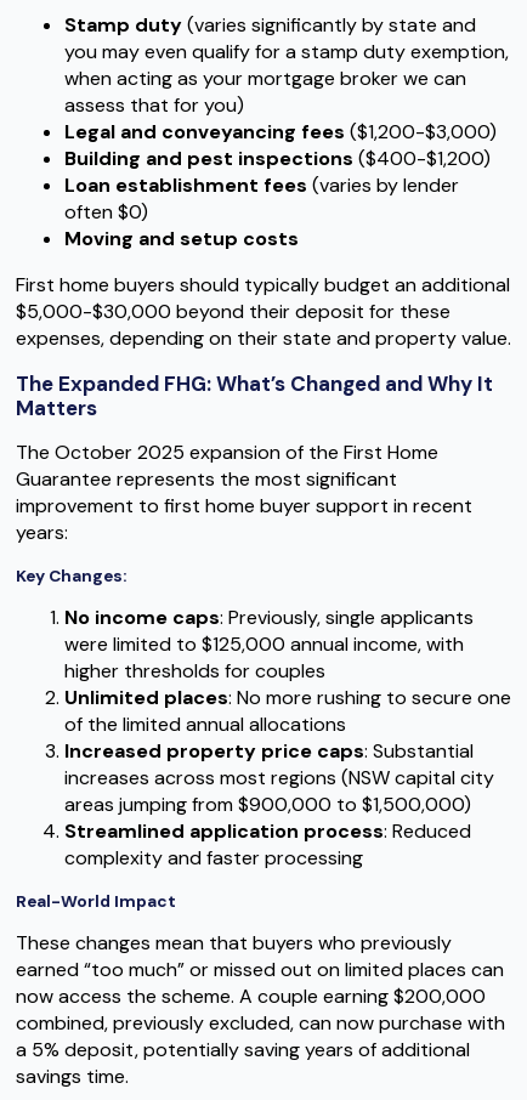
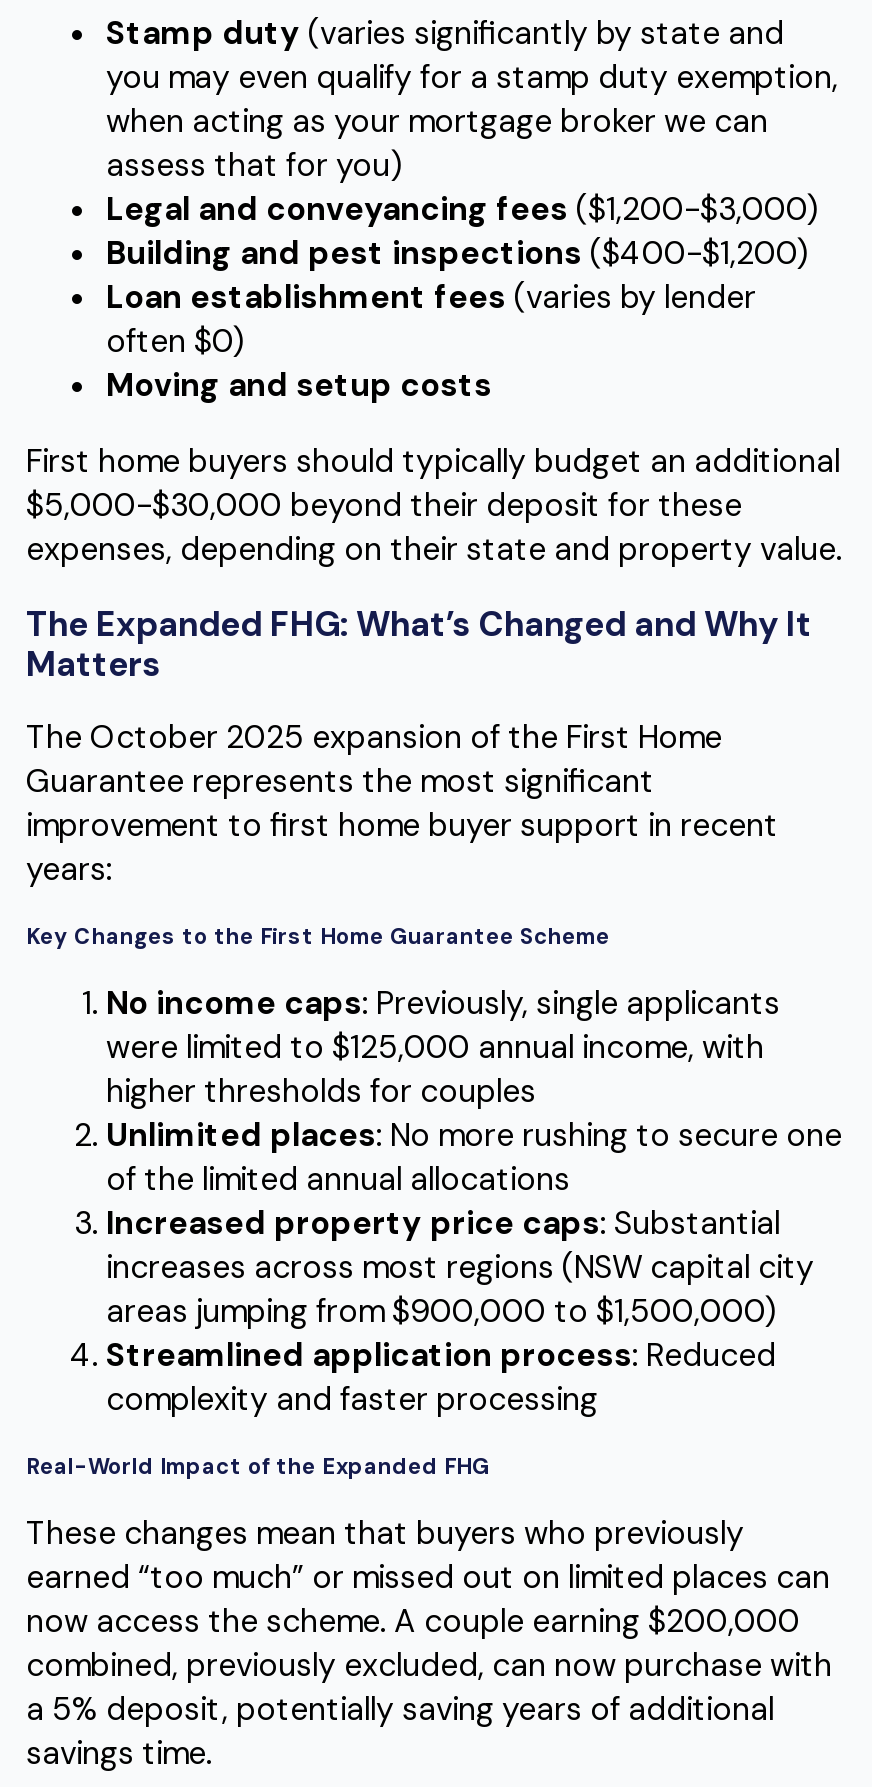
[16,564,126,586] Key Changes: -> [26,922,610,950] Key Changes to the First Home Guarantee Scheme
[16,890,176,912] Real-World Impact -> [26,1452,490,1480] Real-World Impact of the Expanded FHG

